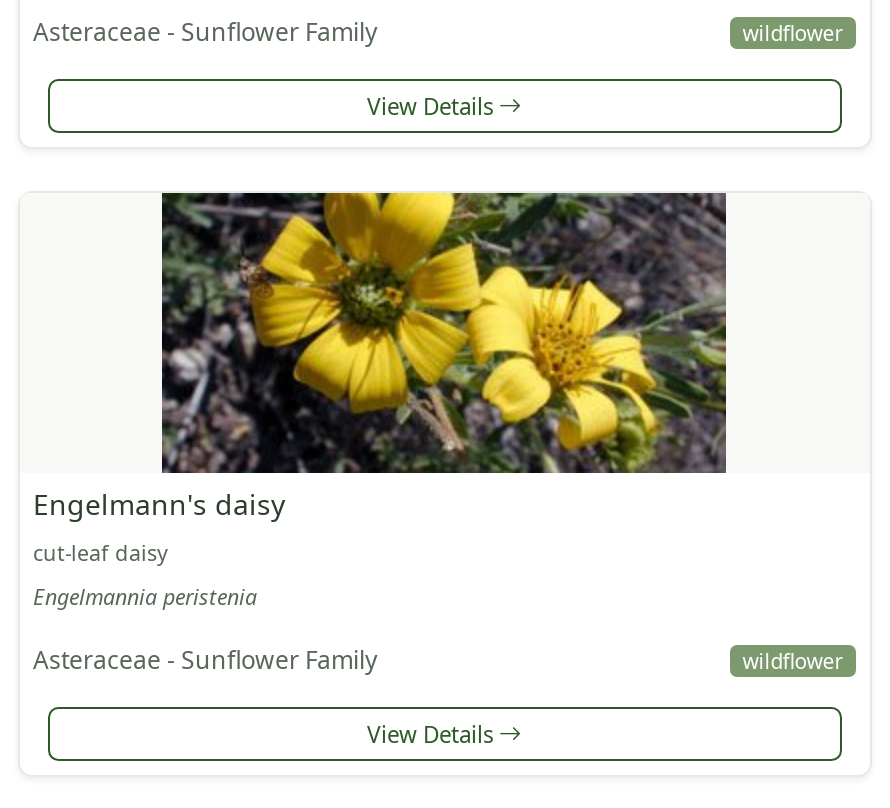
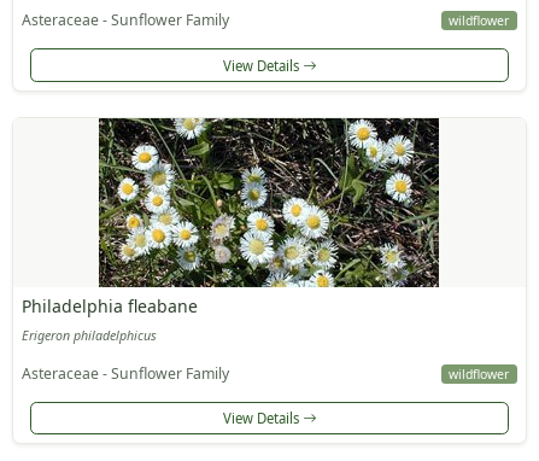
[33,190,726,610] [image] | Engelmann's daisy | cut-leaf daisy | Engelmannia peristenia -> [21,117,439,344] [image] | Philadelphia fleabane | Erigeron philadelphicus

